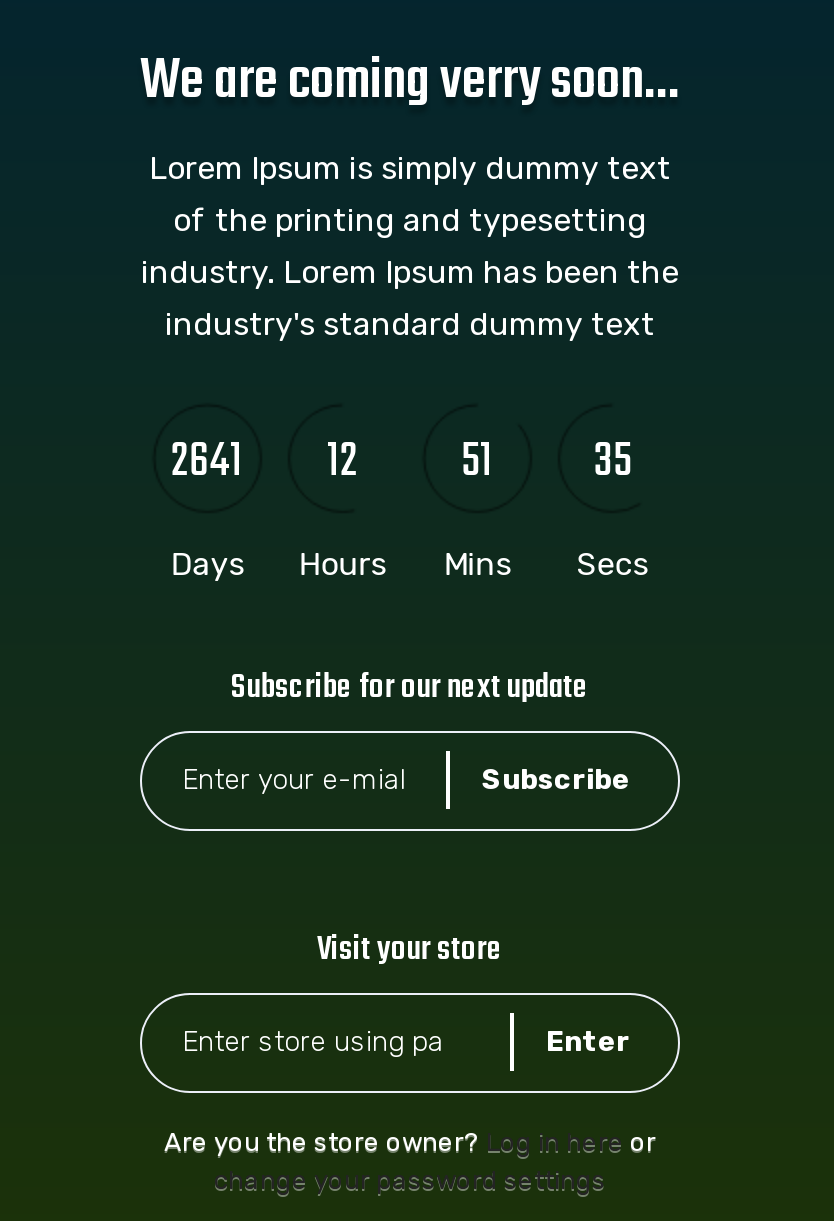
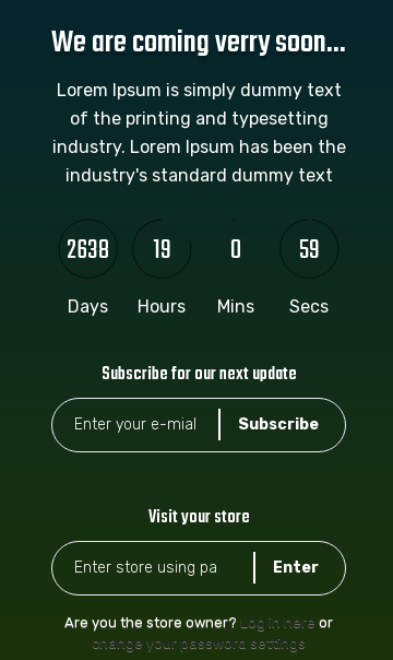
[172,424,244,498] 2641 -> [67,230,109,270] 2638
[326,424,358,498] 12 -> [153,230,171,270] 19
[462,424,494,498] 51 -> [230,230,241,270] 0
[594,424,632,498] 35 -> [299,230,320,270] 59

